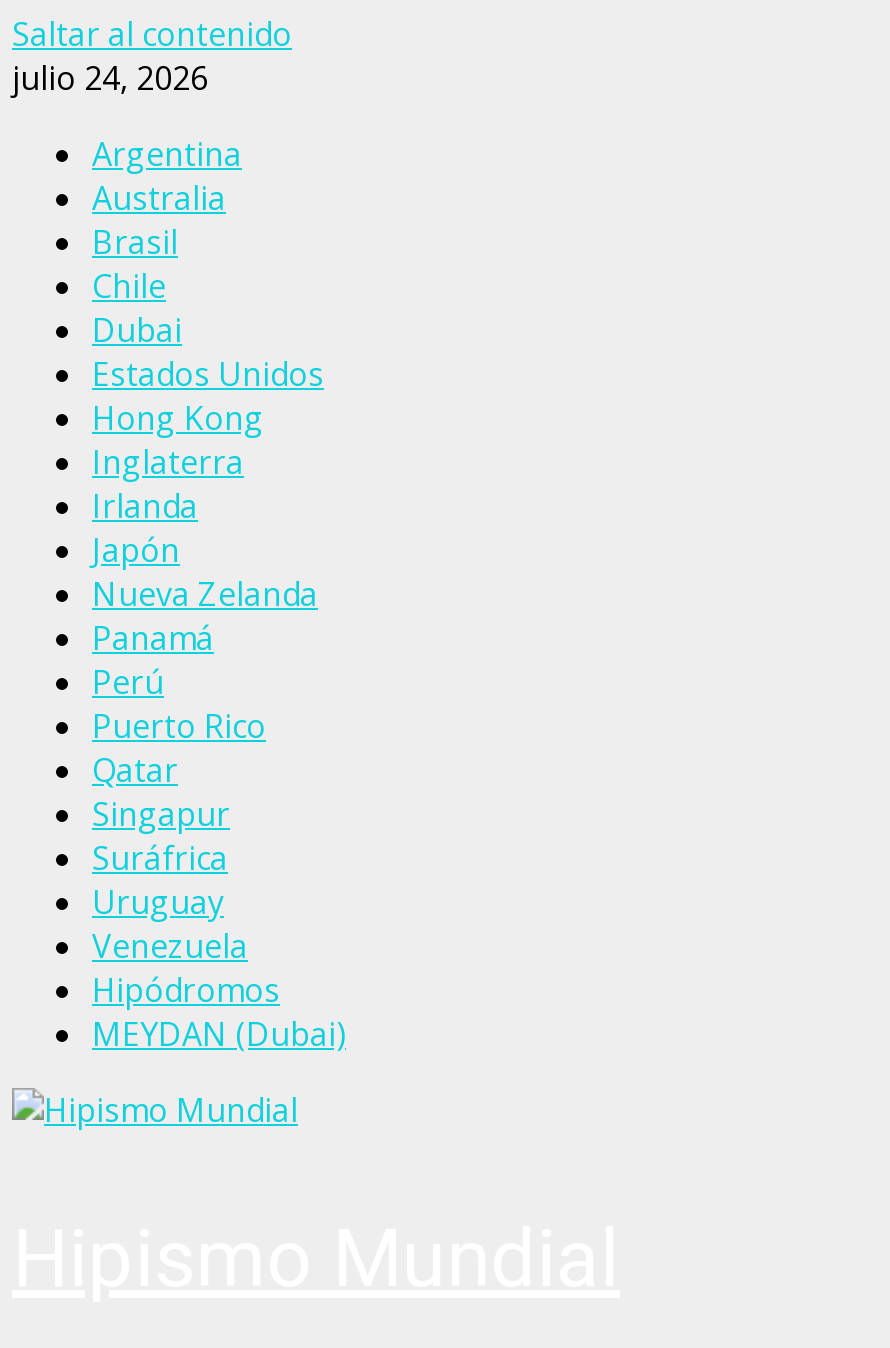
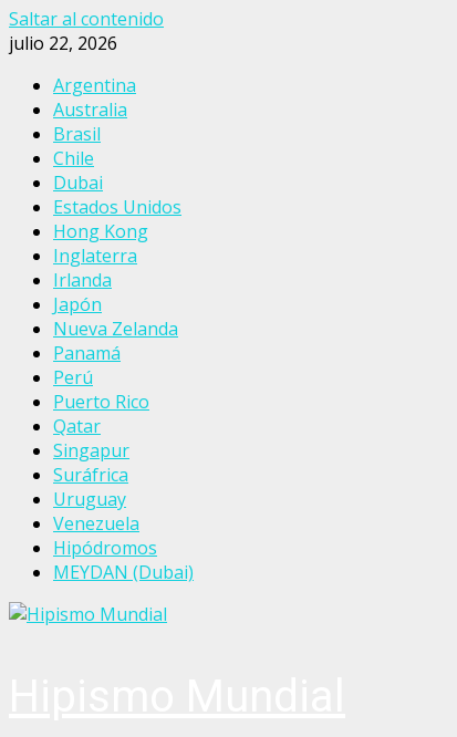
[12,56,208,100] julio 24, 2026 -> [9,31,117,55] julio 22, 2026

